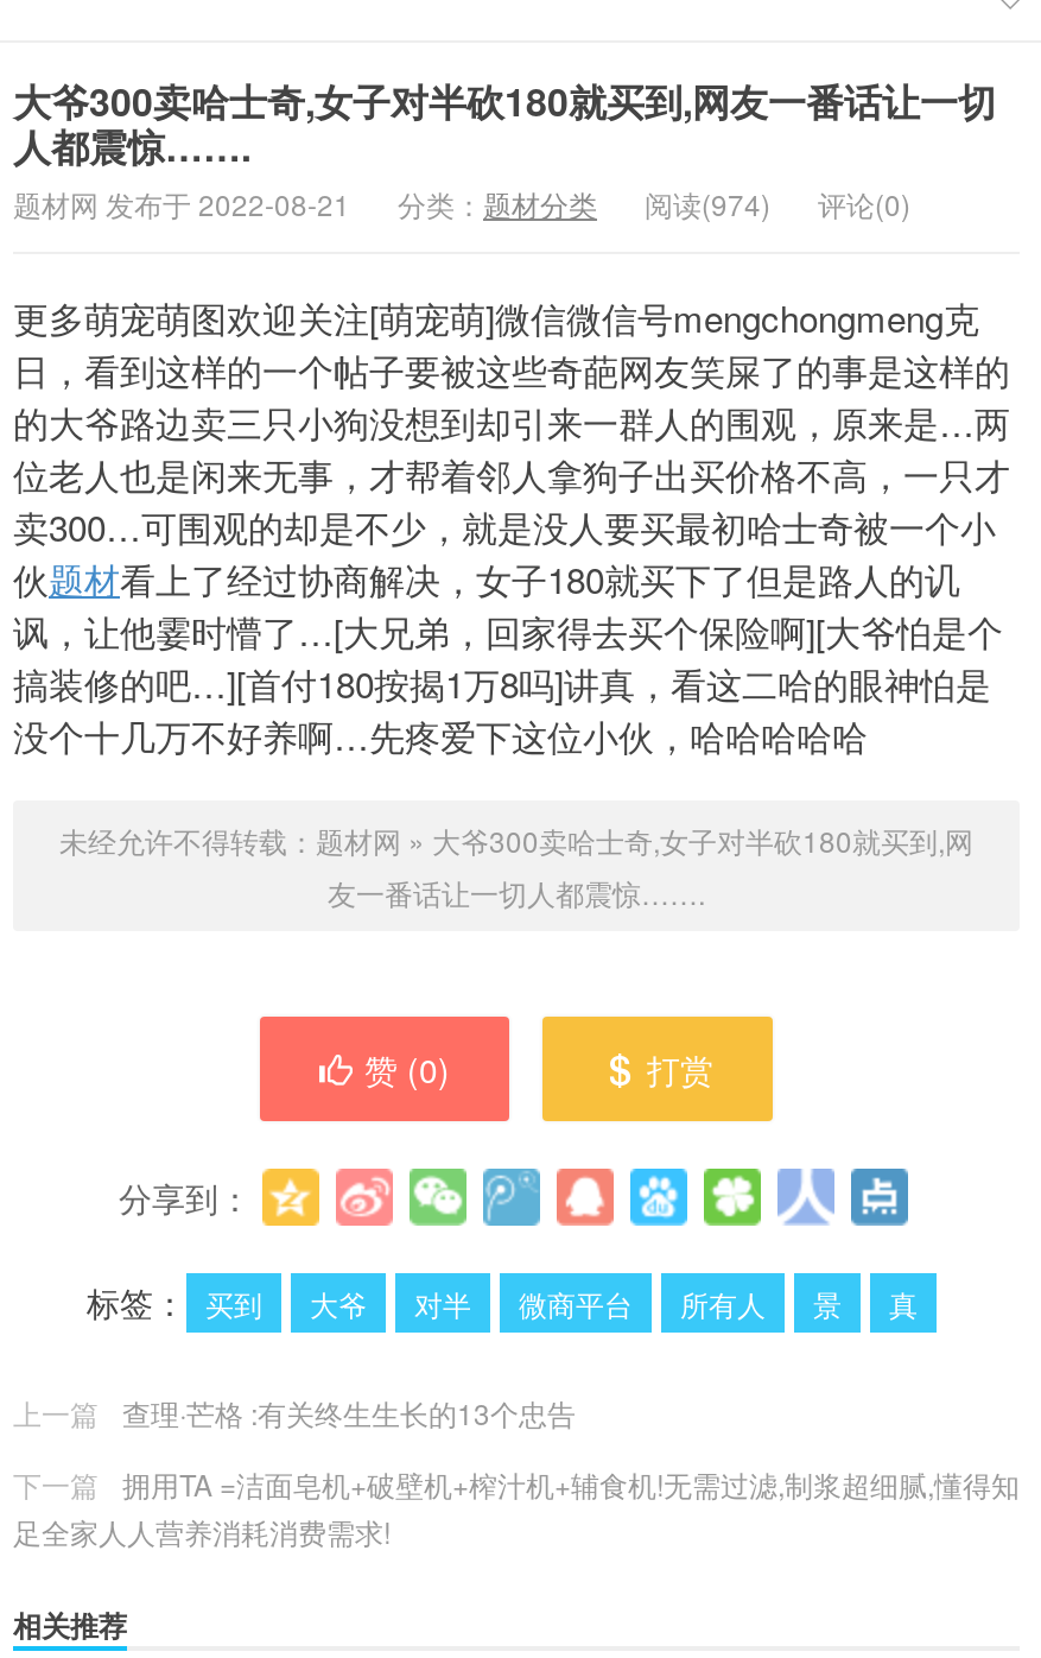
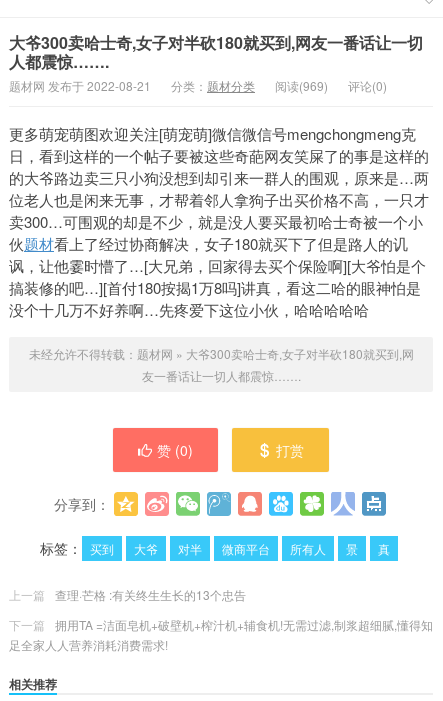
[13,183,910,223] 题材网 发布于 2022-08-21 分类：题材分类 阅读(974) 评论(0) -> [9,77,387,94] 题材网 发布于 2022-08-21 分类：题材分类 阅读(969) 评论(0)

